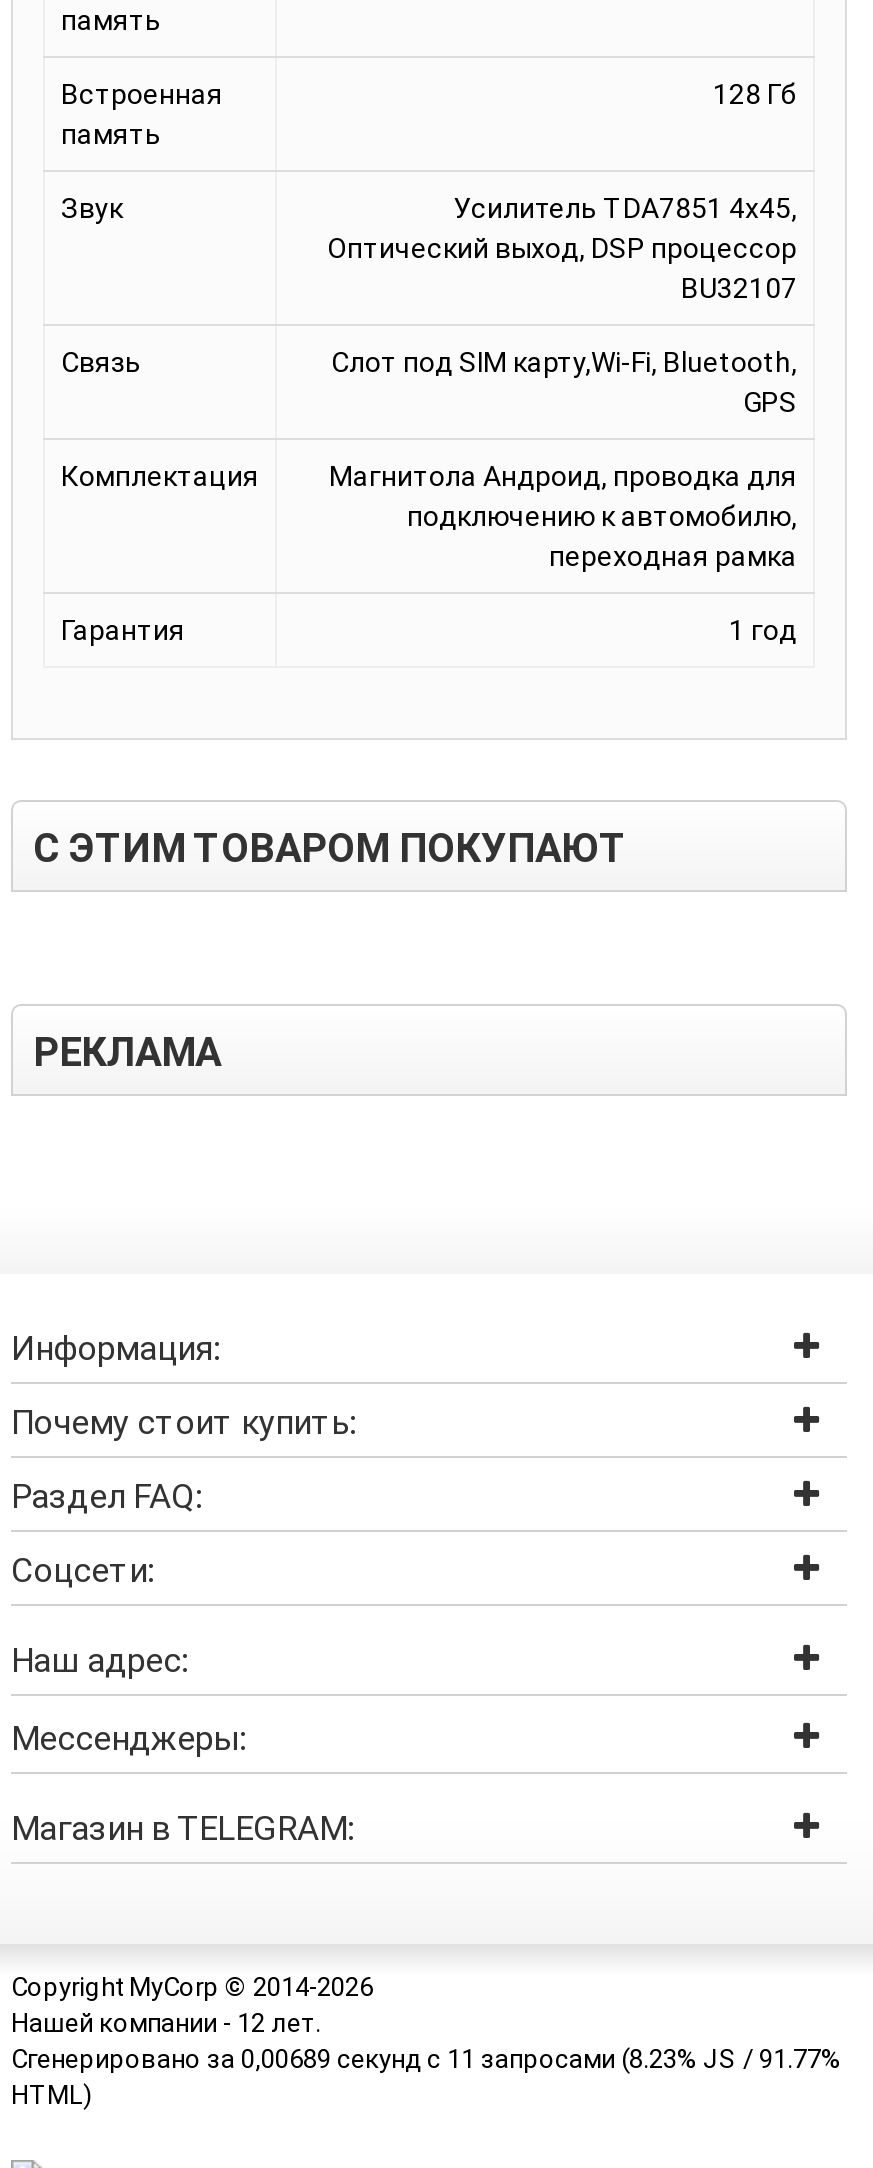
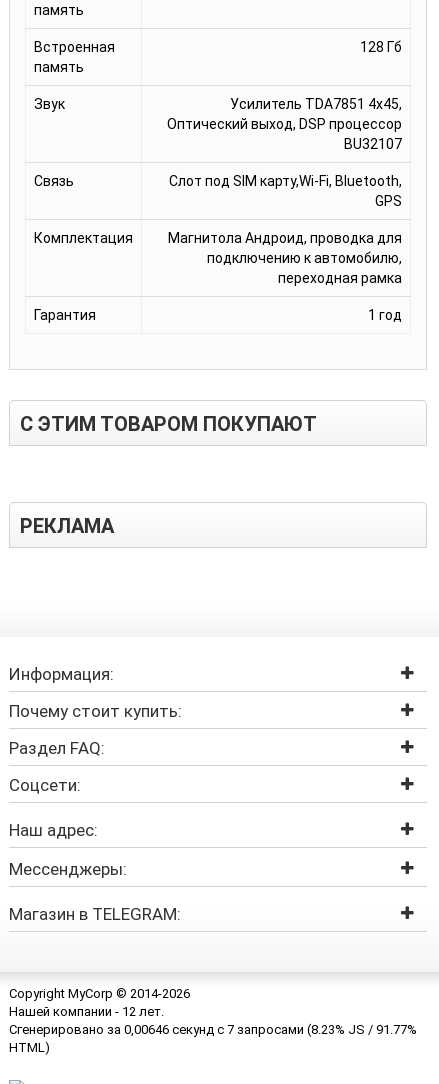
[11,2044,841,2074] Сгенерировано за 0,00689 секунд с 11 запросами (8.23% JS / 91.77% -> [9,1022,417,1037] Сгенерировано за 0,00646 секунд с 7 запросами (8.23% JS / 91.77%

